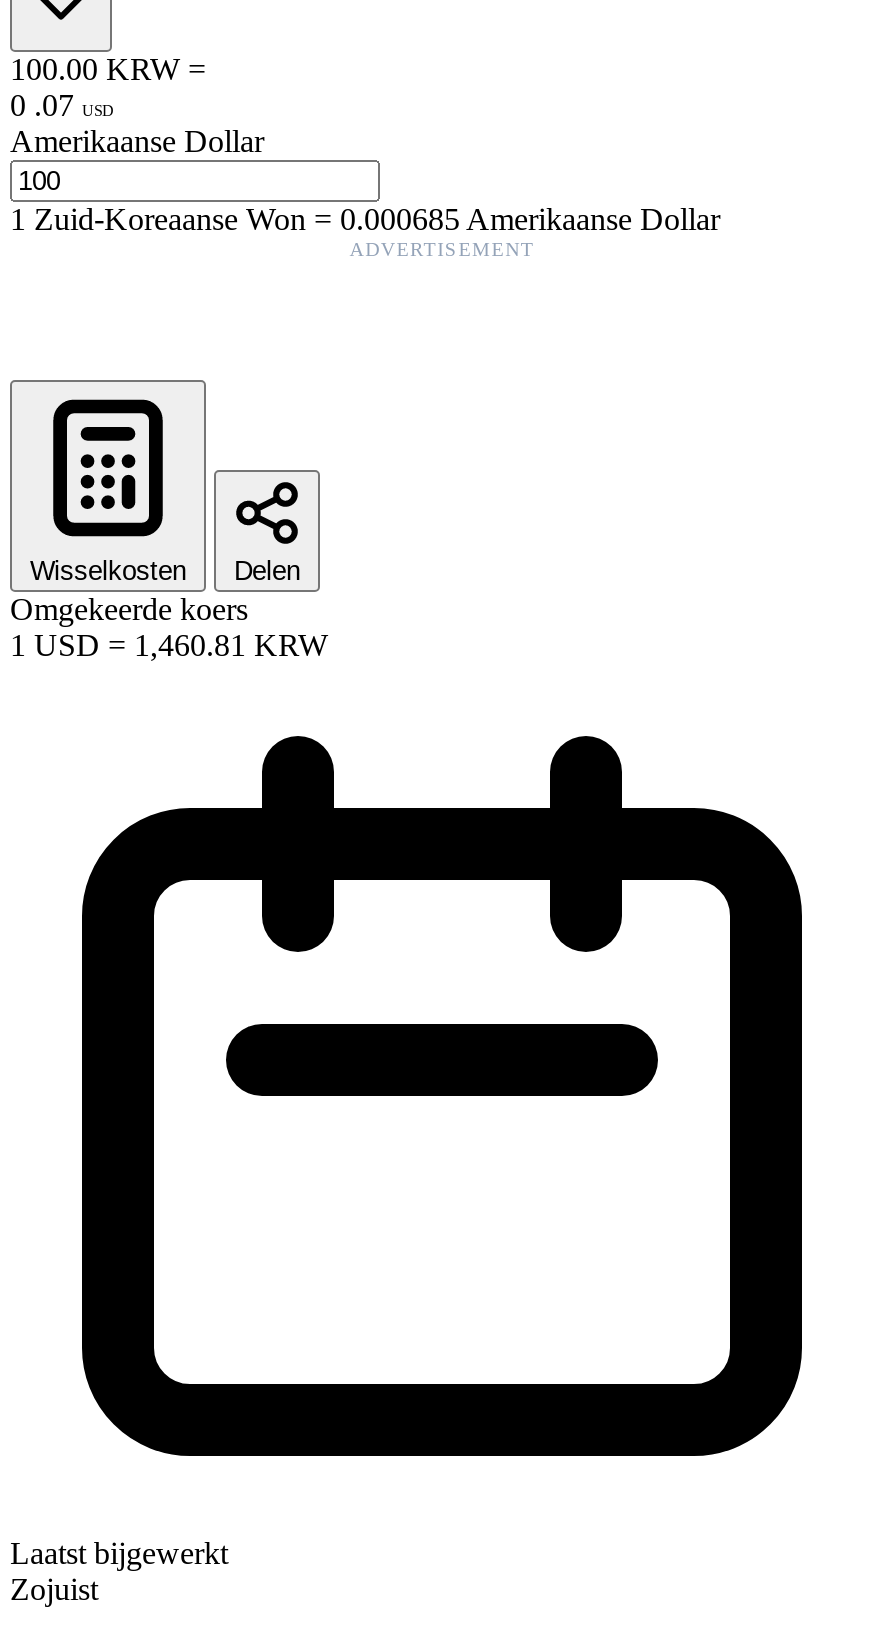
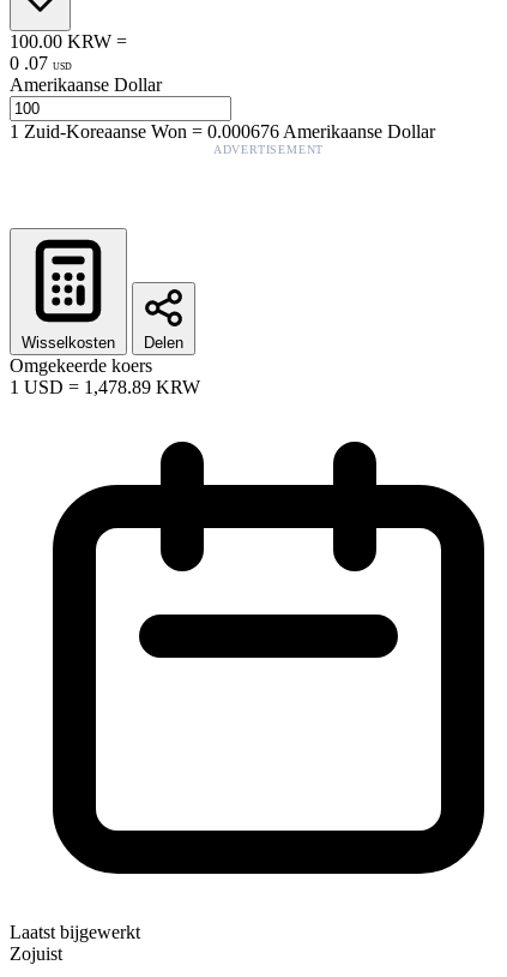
[10,202,720,236] 1Zuid-Koreaanse Won=0.000685 Amerikaanse Dollar -> [10,121,435,141] 1Zuid-Koreaanse Won=0.000676 Amerikaanse Dollar
[10,628,328,662] 1 USD = 1,460.81 KRW -> [10,377,200,397] 1 USD = 1,478.89 KRW

